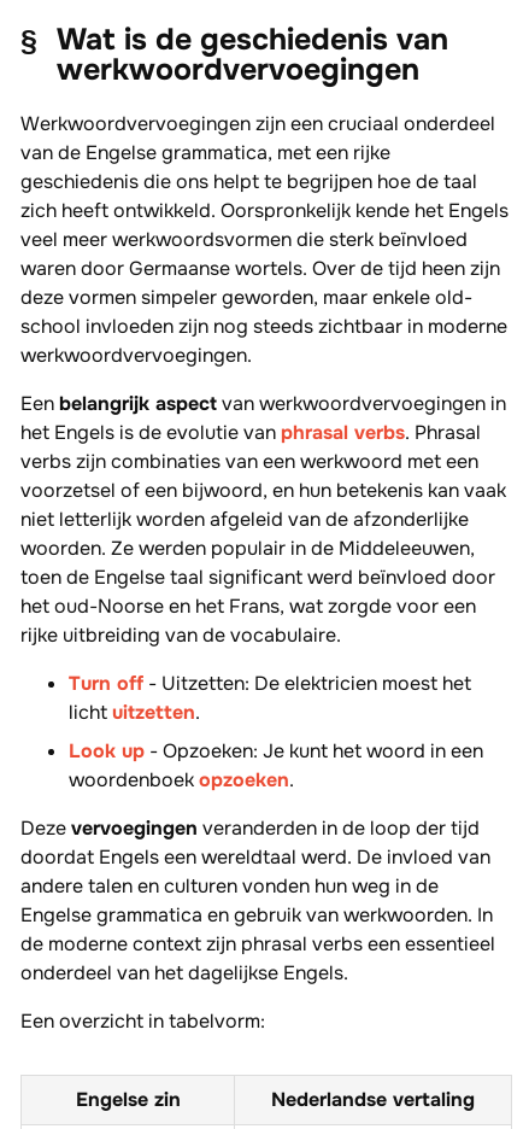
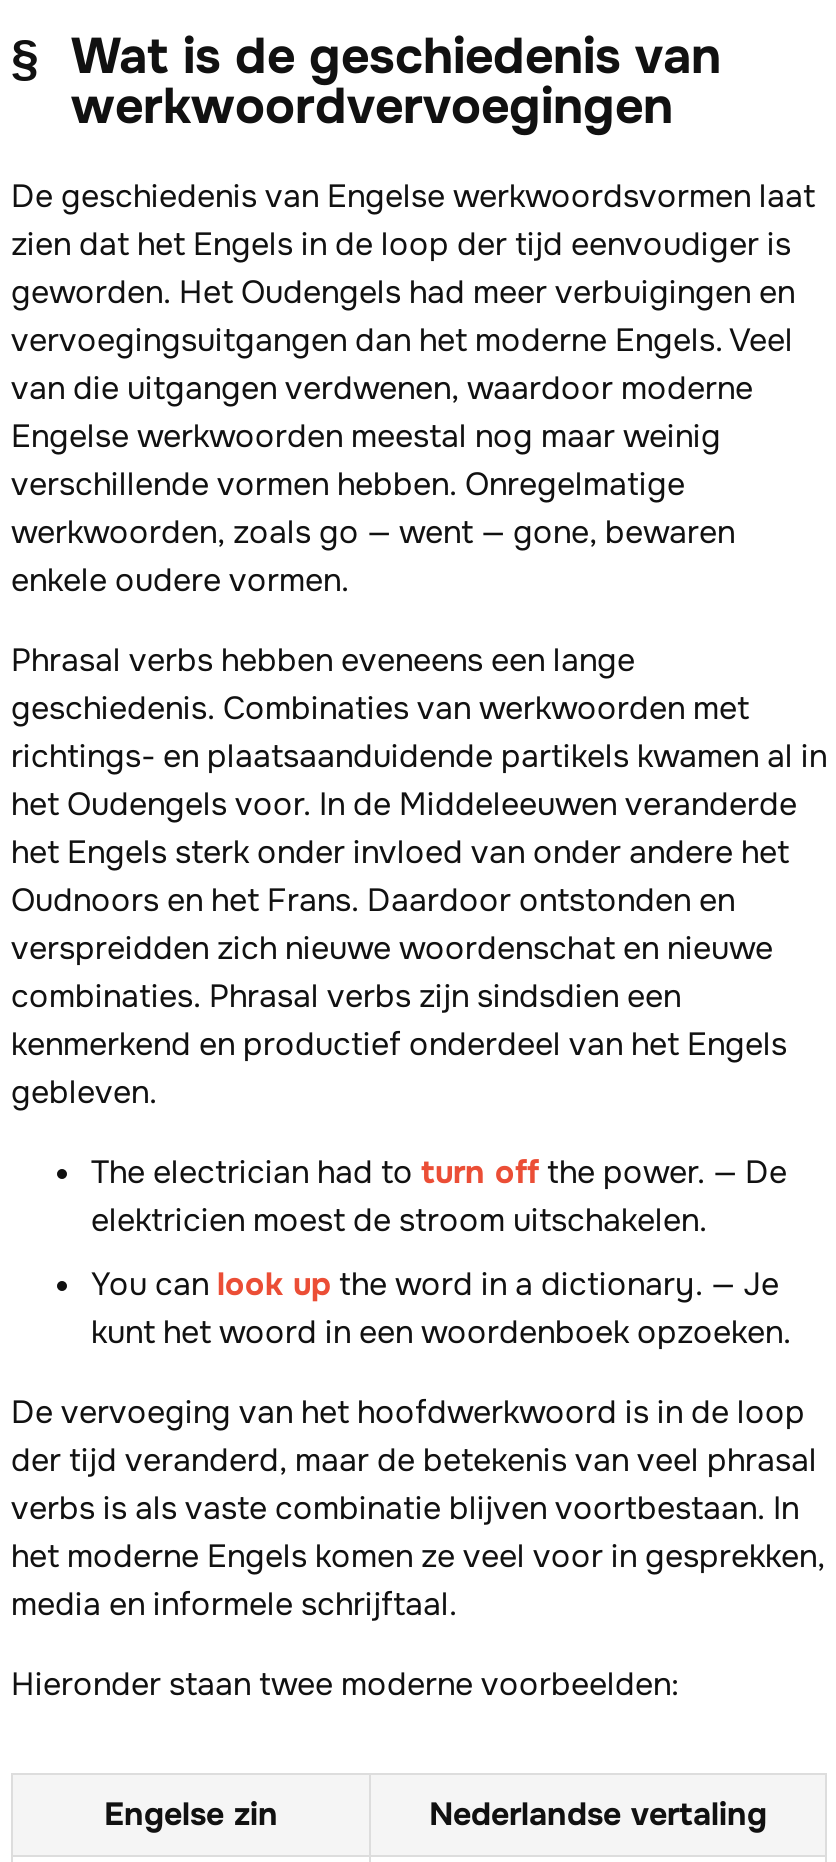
[20,111,509,368] Werkwoordvervoegingen zijn een cruciaal onderdeel | van de Engelse grammatica, met een rijke | geschiedenis die ons helpt te begrijpen hoe de taal | zich heeft ontwikkeld. Oorspronkelijk kende het Engels | veel meer werkwoordsvormen die sterk beïnvloed | waren door Germaanse wortels. Over de tijd heen zijn | deze vormen simpeler geworden, maar enkele old- | school invloeden zijn nog steeds zichtbaar in moderne | werkwoordvervoegingen. -> [11,175,815,601] De geschiedenis van Engelse werkwoordsvormen laat | zien dat het Engels in de loop der tijd eenvoudiger is | geworden. Het Oudengels had meer verbuigingen en | vervoegingsuitgangen dan het moderne Engels. Veel | van die uitgangen verdwenen, waardoor moderne | Engelse werkwoorden meestal nog maar weinig | verschillende vormen hebben. Onregelmatige | werkwoorden, zoals go — went — gone, bewaren | enkele oudere vormen.
[20,391,506,648] Een belangrijk aspect van werkwoordvervoegingen in | het Engels is de evolutie van phrasal verbs. Phrasal | verbs zijn combinaties van een werkwoord met een | voorzetsel of een bijwoord, en hun betekenis kan vaak | niet letterlijk worden afgeleid van de afzonderlijke | woorden. Ze werden populair in de Middeleeuwen, | toen de Engelse taal significant werd beïnvloed door | het oud-Noorse en het Frans, wat zorgde voor een | rijke uitbreiding van de vocabulaire. -> [11,639,827,1113] Phrasal verbs hebben eveneens een lange | geschiedenis. Combinaties van werkwoorden met | richtings- en plaatsaanduidende partikels kwamen al in | het Oudengels voor. In de Middeleeuwen veranderde | het Engels sterk onder invloed van onder andere het | Oudnoors en het Frans. Daardoor ontstonden en | verspreidden zich nieuwe woordenschat en nieuwe | combinaties. Phrasal verbs zijn sindsdien een | kenmerkend en productief onderdeel van het Engels | gebleven.
[69,671,471,725] Turn off - Uitzetten: De elektricien moest het | licht uitzetten. -> [91,1151,787,1241] The electrician had to turn off the power. — De | elektricien moest de stroom uitschakelen.
[69,738,483,792] Look up - Opzoeken: Je kunt het woord in een | woordenboek opzoeken. -> [91,1263,791,1353] You can look up the word in a dictionary. — Je | kunt het woord in een woordenboek opzoeken.
[20,815,495,985] Deze vervoegingen veranderden in de loop der tijd | doordat Engels een wereldtaal werd. De invloed van | andere talen en culturen vonden hun weg in de | Engelse grammatica en gebruik van werkwoorden. In | de moderne context zijn phrasal verbs een essentieel | onderdeel van het dagelijkse Engels. -> [11,1391,825,1625] De vervoeging van het hoofdwerkwoord is in de loop | der tijd veranderd, maar de betekenis van veel phrasal | verbs is als vaste combinatie blijven voortbestaan. In | het moderne Engels komen ze veel voor in gesprekken, | media en informele schrijftaal.
[20,1008,265,1034] Een overzicht in tabelvorm: -> [11,1663,679,1705] Hieronder staan twee moderne voorbeelden:

